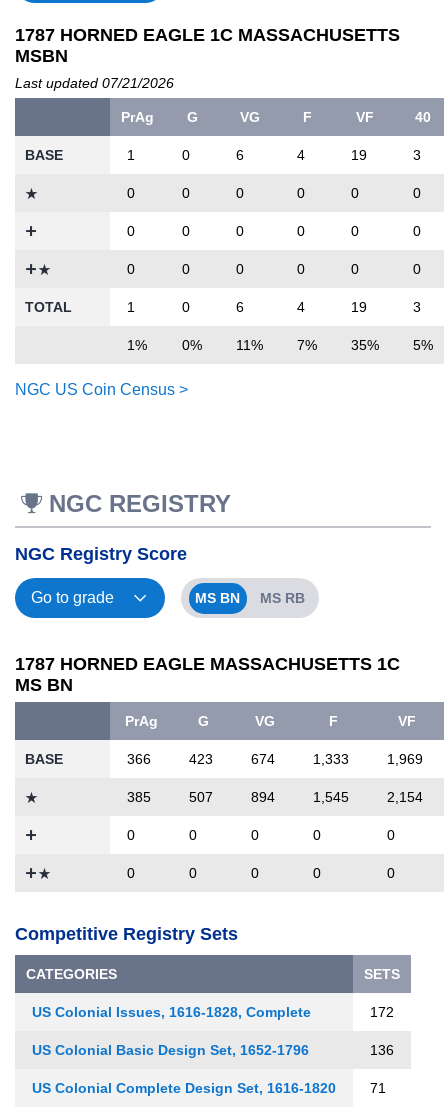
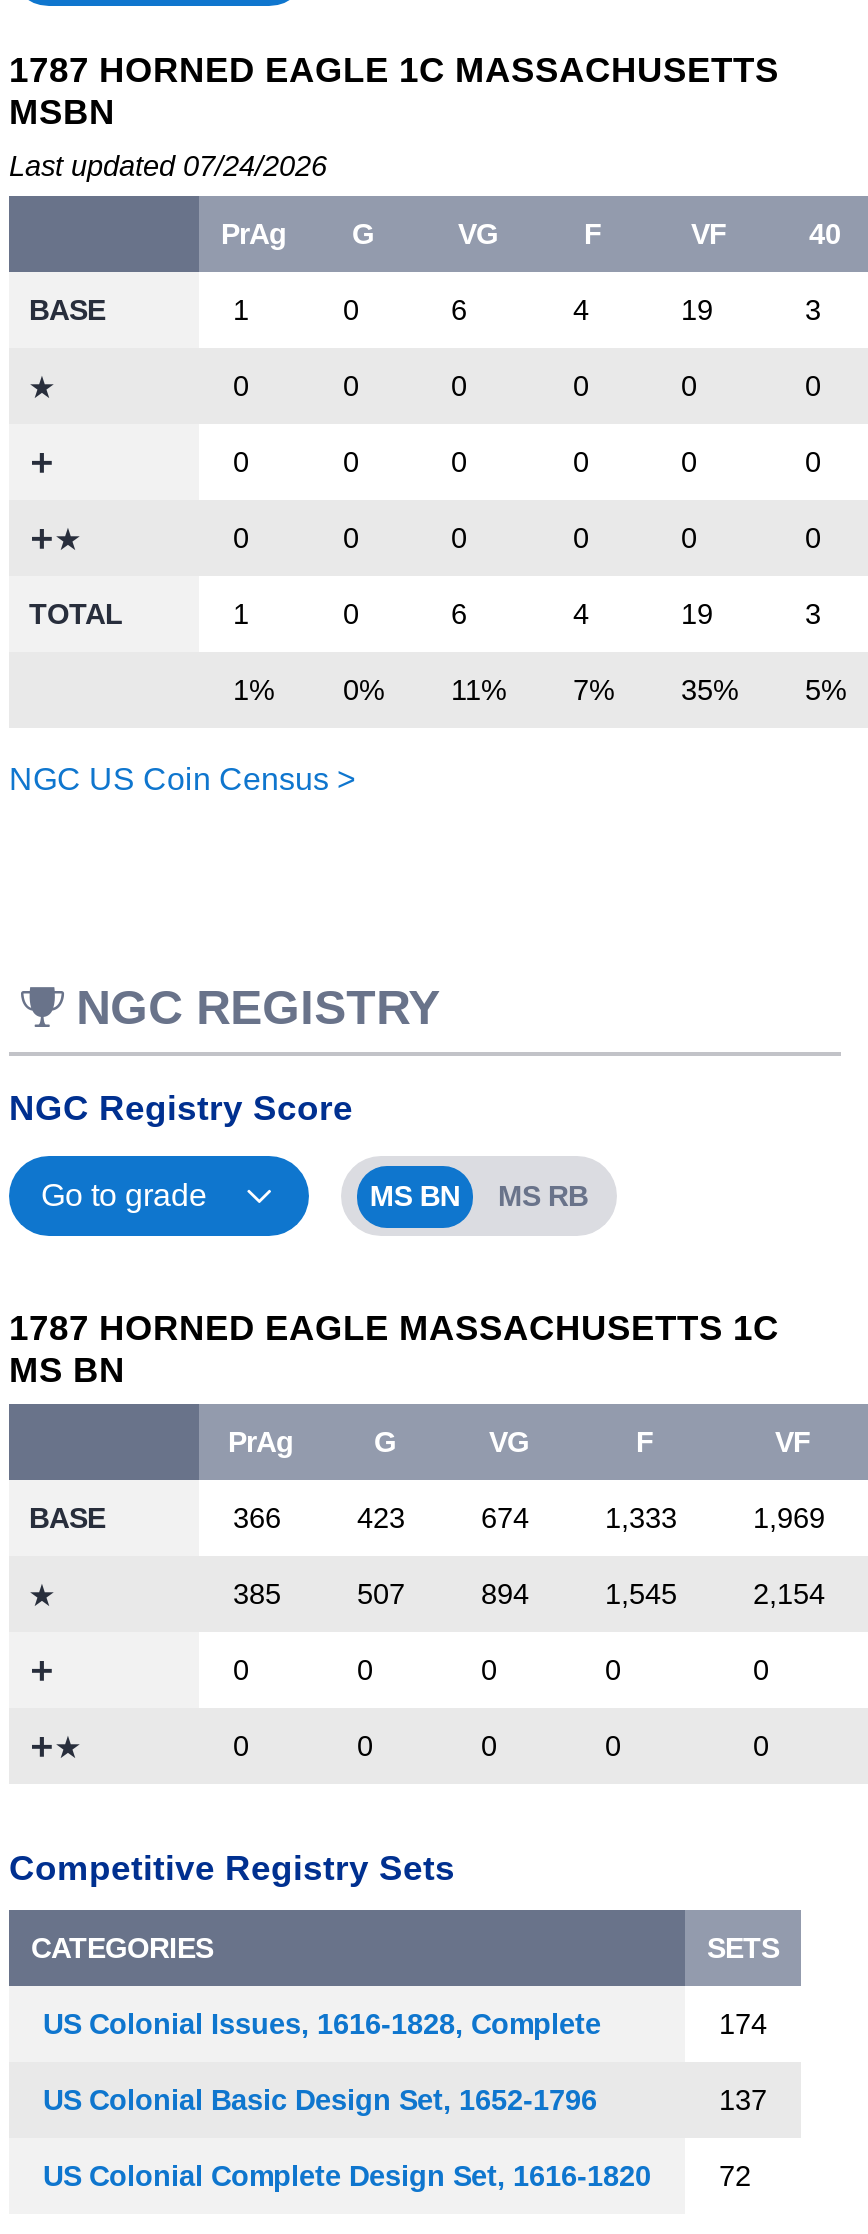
[15,75,174,91] Last updated 07/21/2026 -> [9,149,327,181] Last updated 07/24/2026
[370,1004,394,1020] 172 -> [719,2008,767,2040] 174
[370,1042,394,1058] 136 -> [719,2084,767,2116] 137
[370,1080,386,1096] 71 -> [719,2160,751,2192] 72

